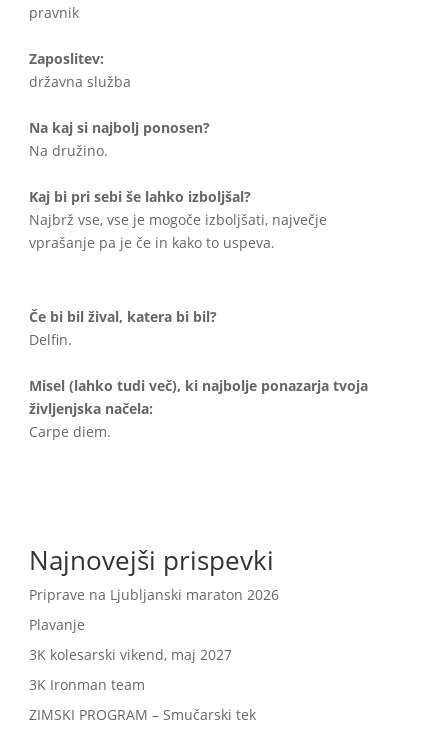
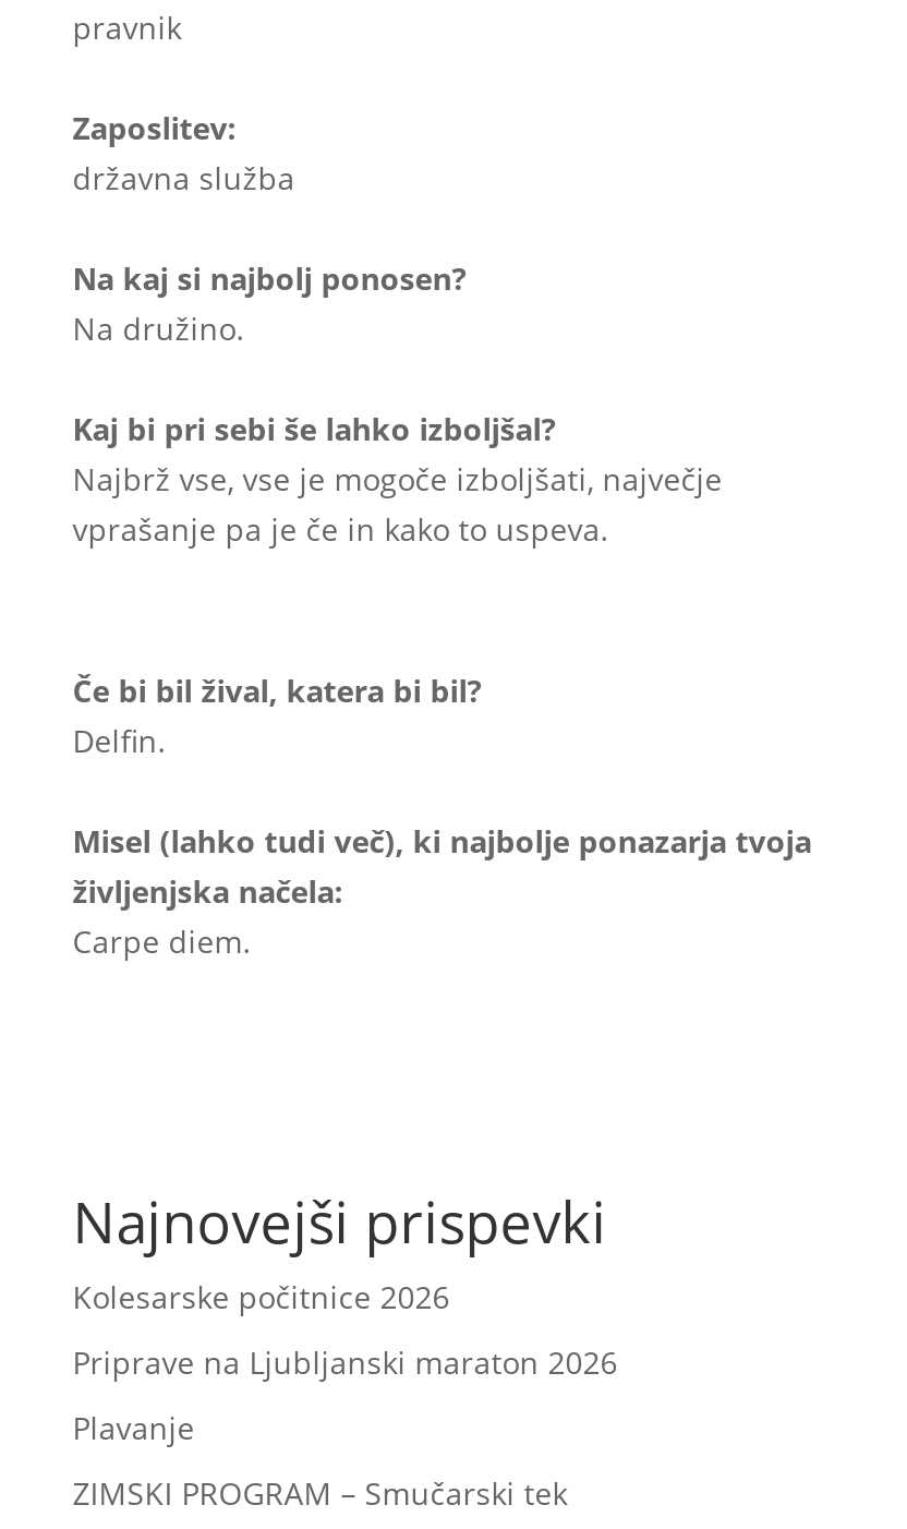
none -> [73,1276,450,1317] Kolesarske počitnice 2026
moved [29,585,279,634] -> [73,1341,618,1448]: Priprave na Ljubljanski maraton 2026 | Plavanje
[29,645,232,694] 3K kolesarski vikend, maj 2027 | 3K Ironman team -> none

